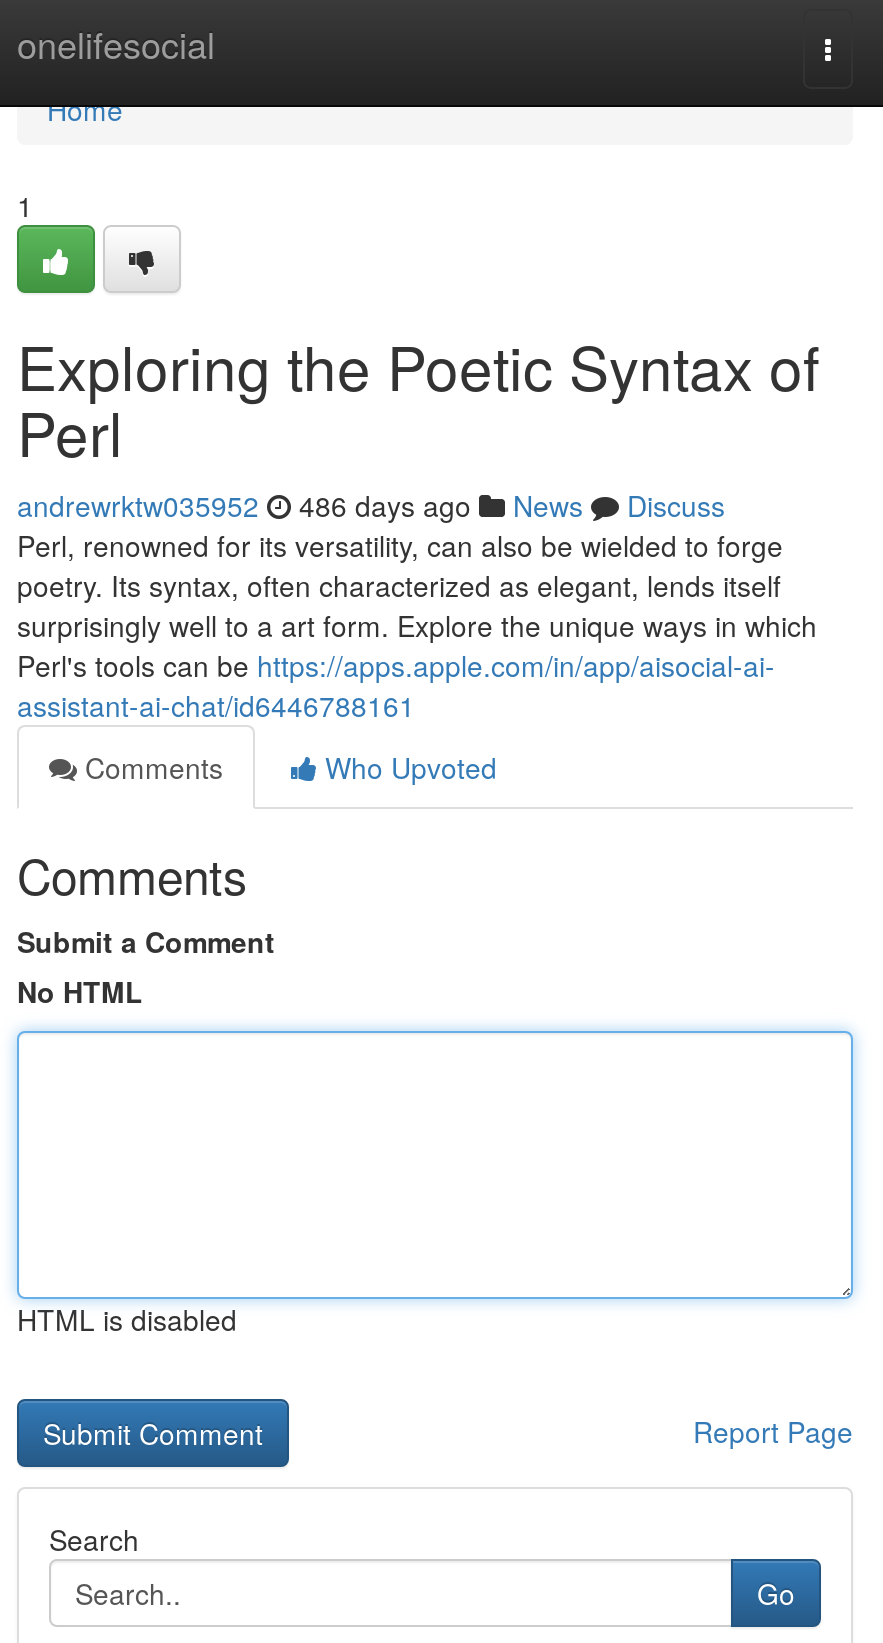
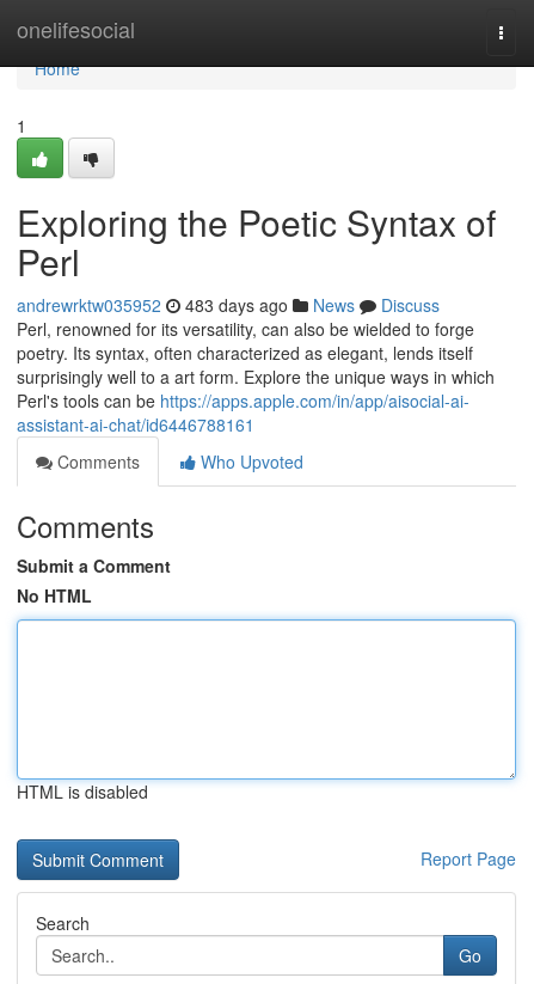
[17,485,725,525] andrewrktw035952 486 days ago News Discuss -> [17,293,440,317] andrewrktw035952 483 days ago News Discuss

